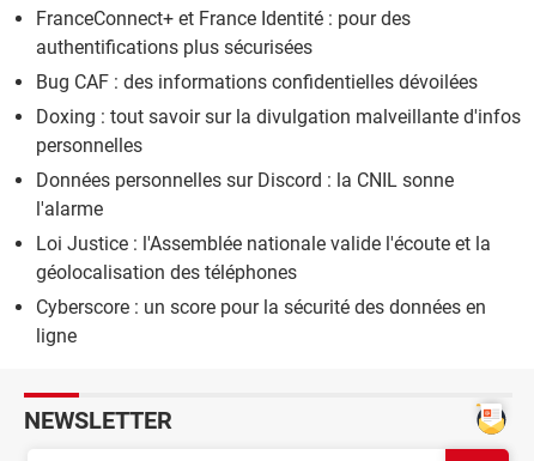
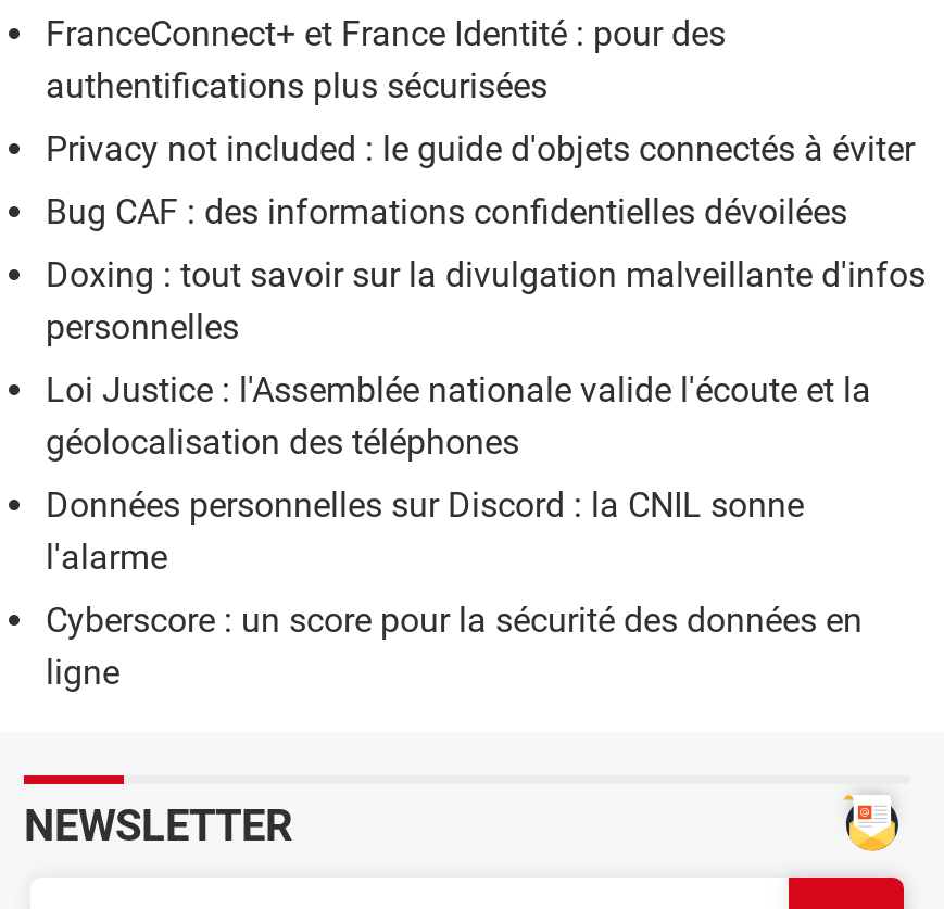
none -> [46,129,915,170] Privacy not included : le guide d'objets connectés à éviter
moved [36,169,454,221] -> [46,485,804,579]: Données personnelles sur Discord : la CNIL sonne | l'alarme
moved [36,233,491,284] -> [46,370,871,464]: Loi Justice : l'Assemblée nationale valide l'écoute et la | géolocalisation des téléphones

